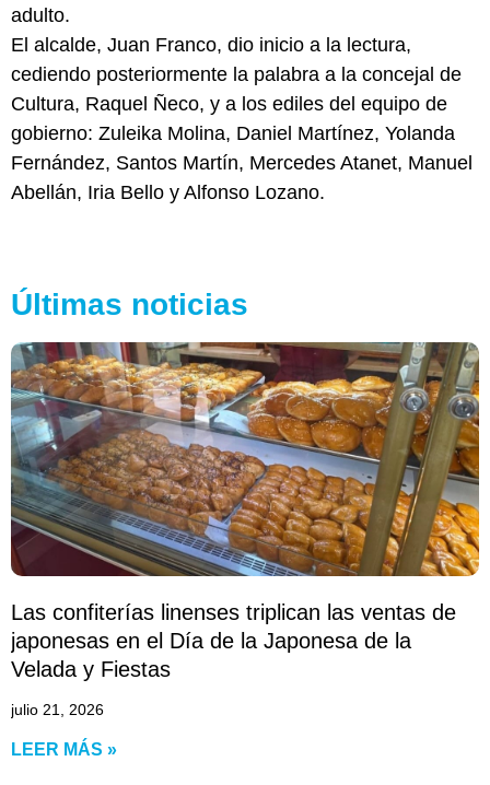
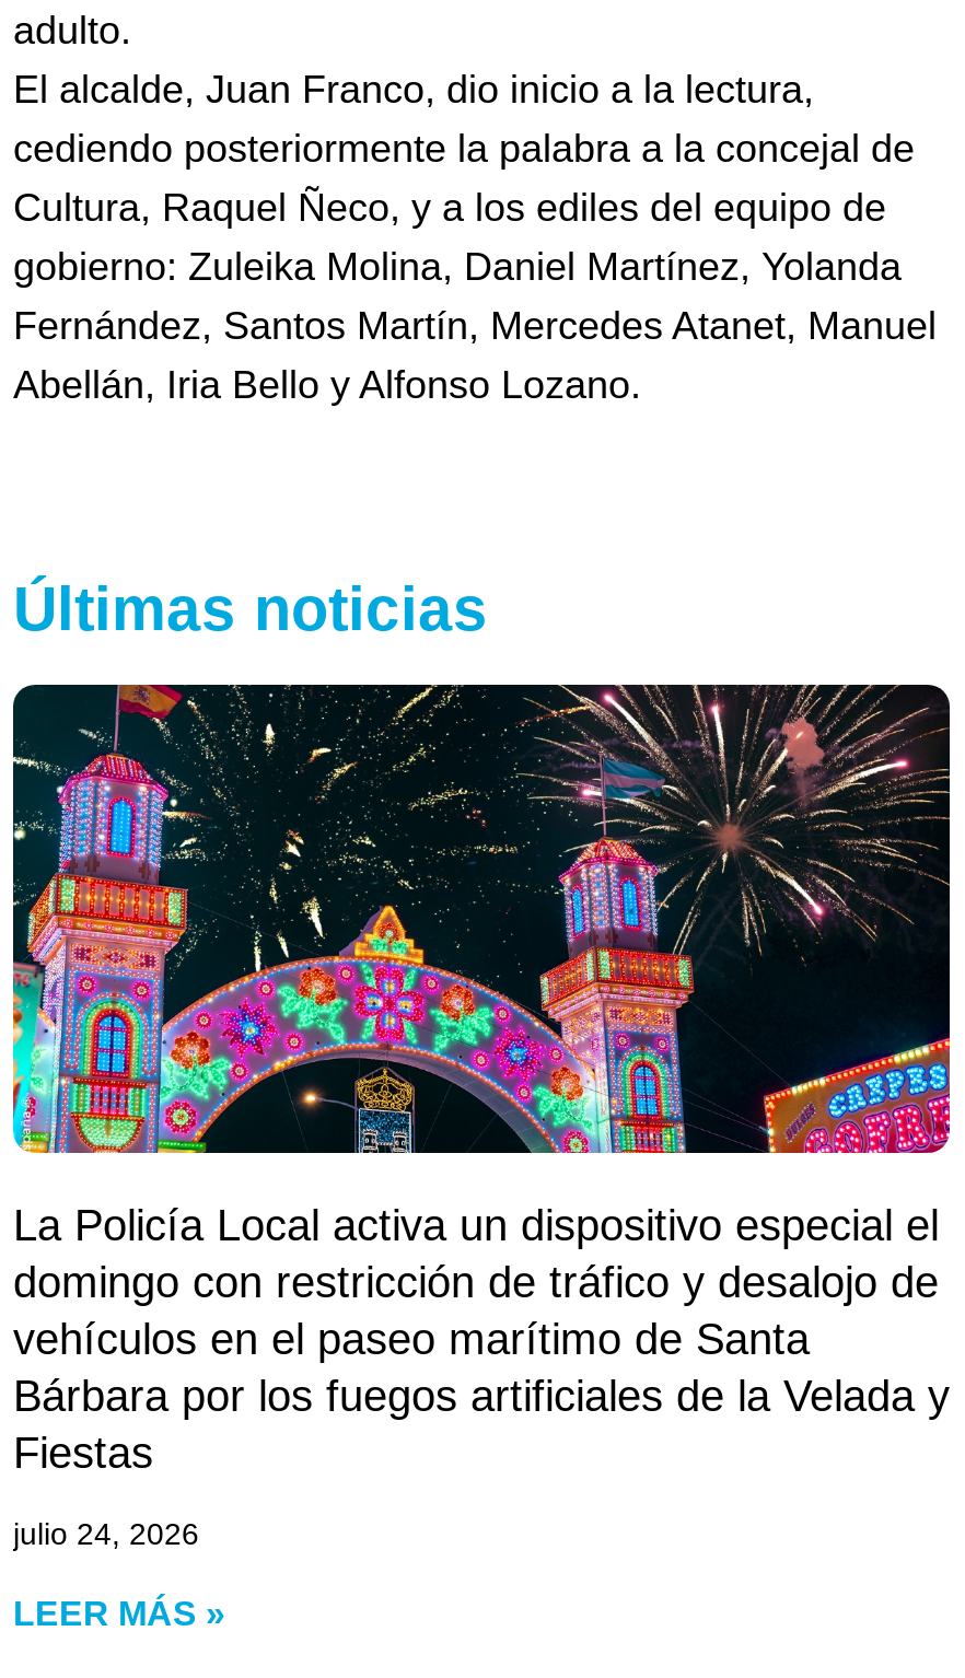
[10,341,480,535] [image] -> [11,683,952,1155] [image]
[11,600,456,681] Las confiterías linenses triplican las ventas de | japonesas en el Día de la Japonesa de la | Velada y Fiestas -> [13,1201,950,1477] La Policía Local activa un dispositivo especial el | domingo con restricción de tráfico y desalojo de | vehículos en el paseo marítimo de Santa | Bárbara por los fuegos artificiales de la Velada y | Fiestas
[11,701,104,718] julio 21, 2026 -> [13,1516,199,1551] julio 24, 2026

